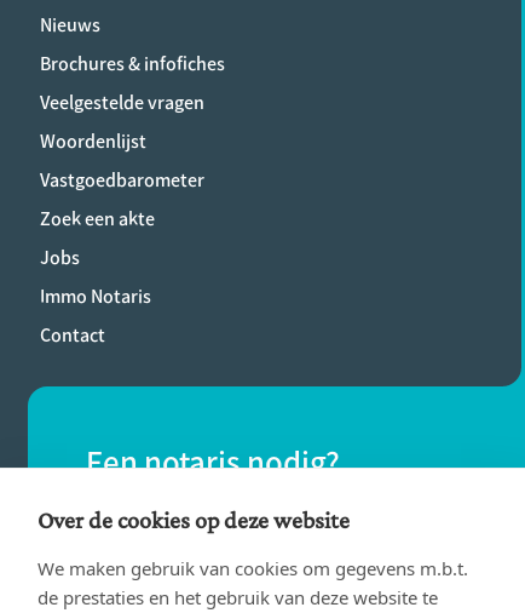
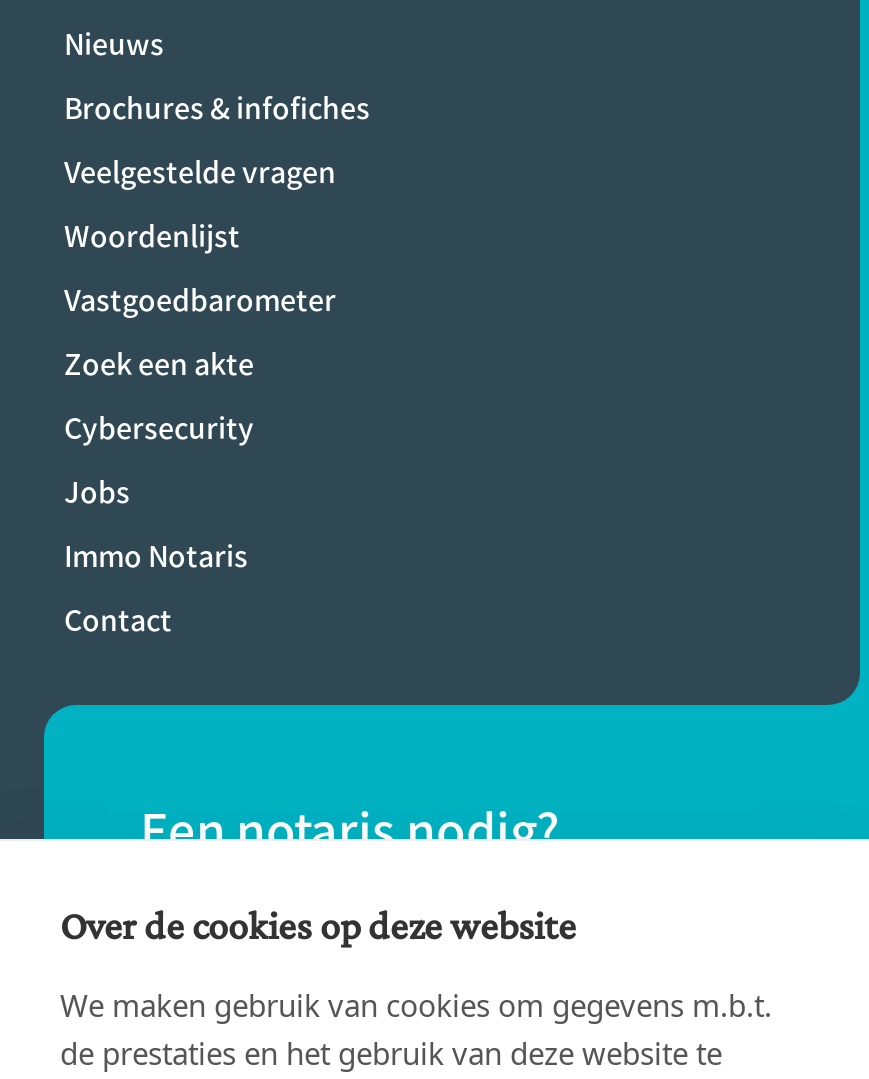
none -> [64,409,254,447] Cybersecurity

